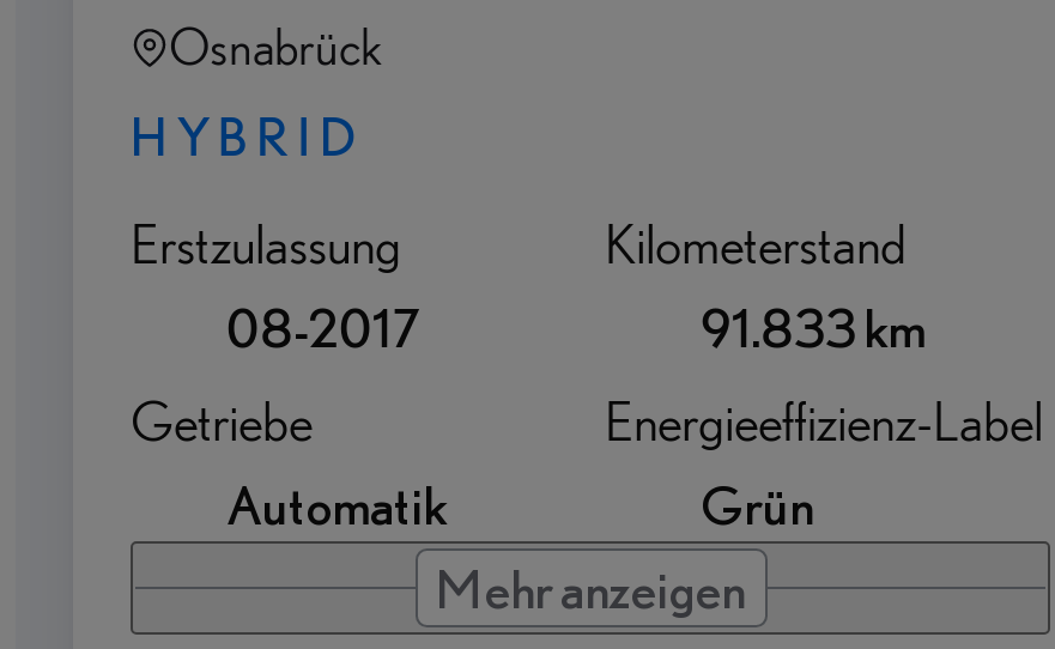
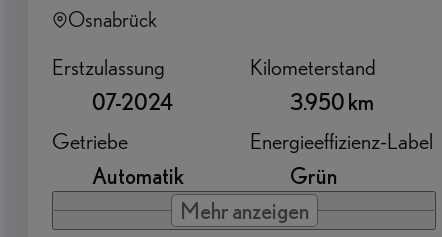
[131,103,366,167] HYBRID -> none
[226,294,420,359] 08-2017 -> [92,88,173,115] 07-2024
[701,294,926,359] 91.833 km -> [290,88,374,115] 3.950 km

